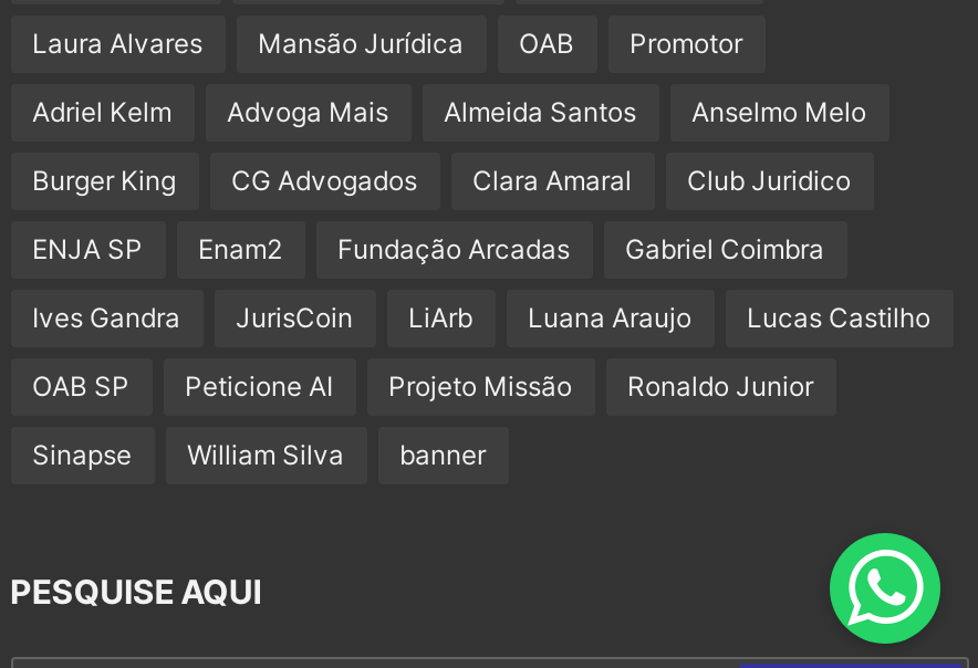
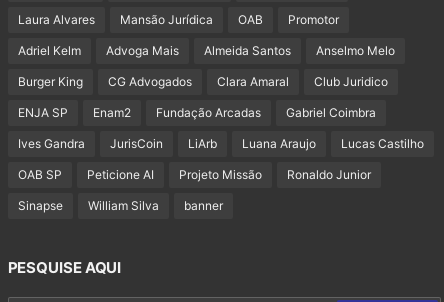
[828,531,943,646] [image] -> none

